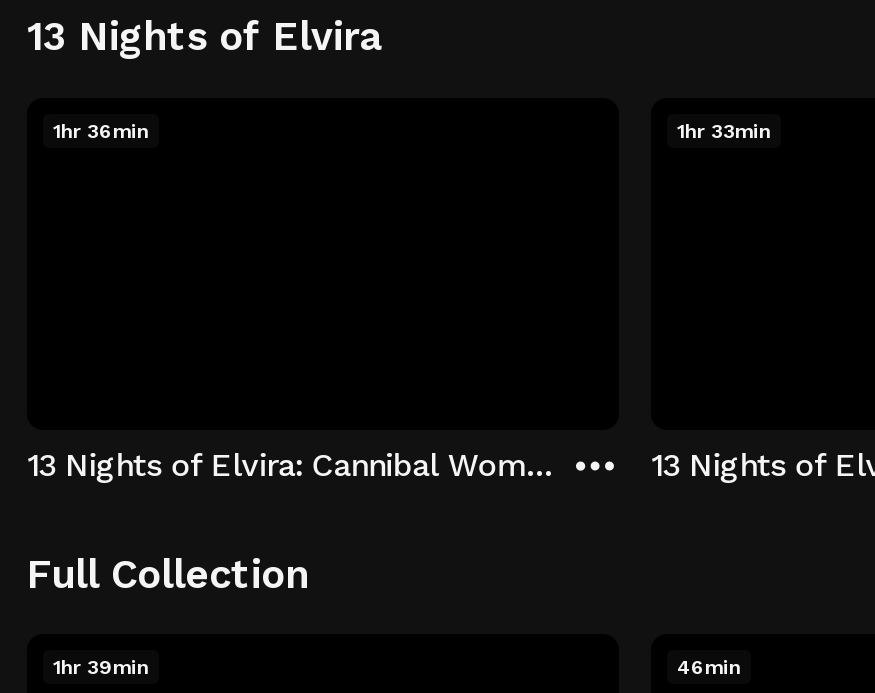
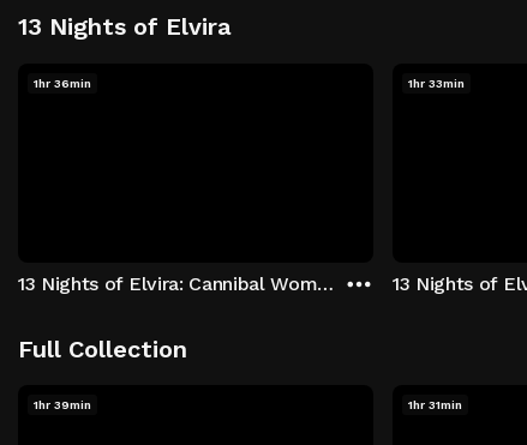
[677,656,741,678] 46min -> [408,398,462,411] 1hr 31min

